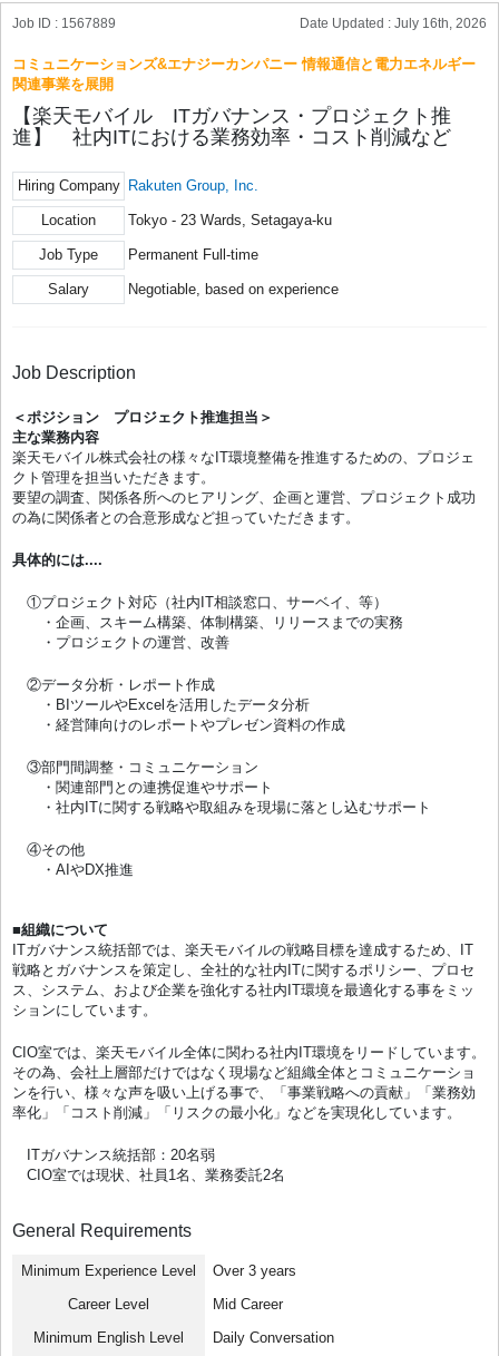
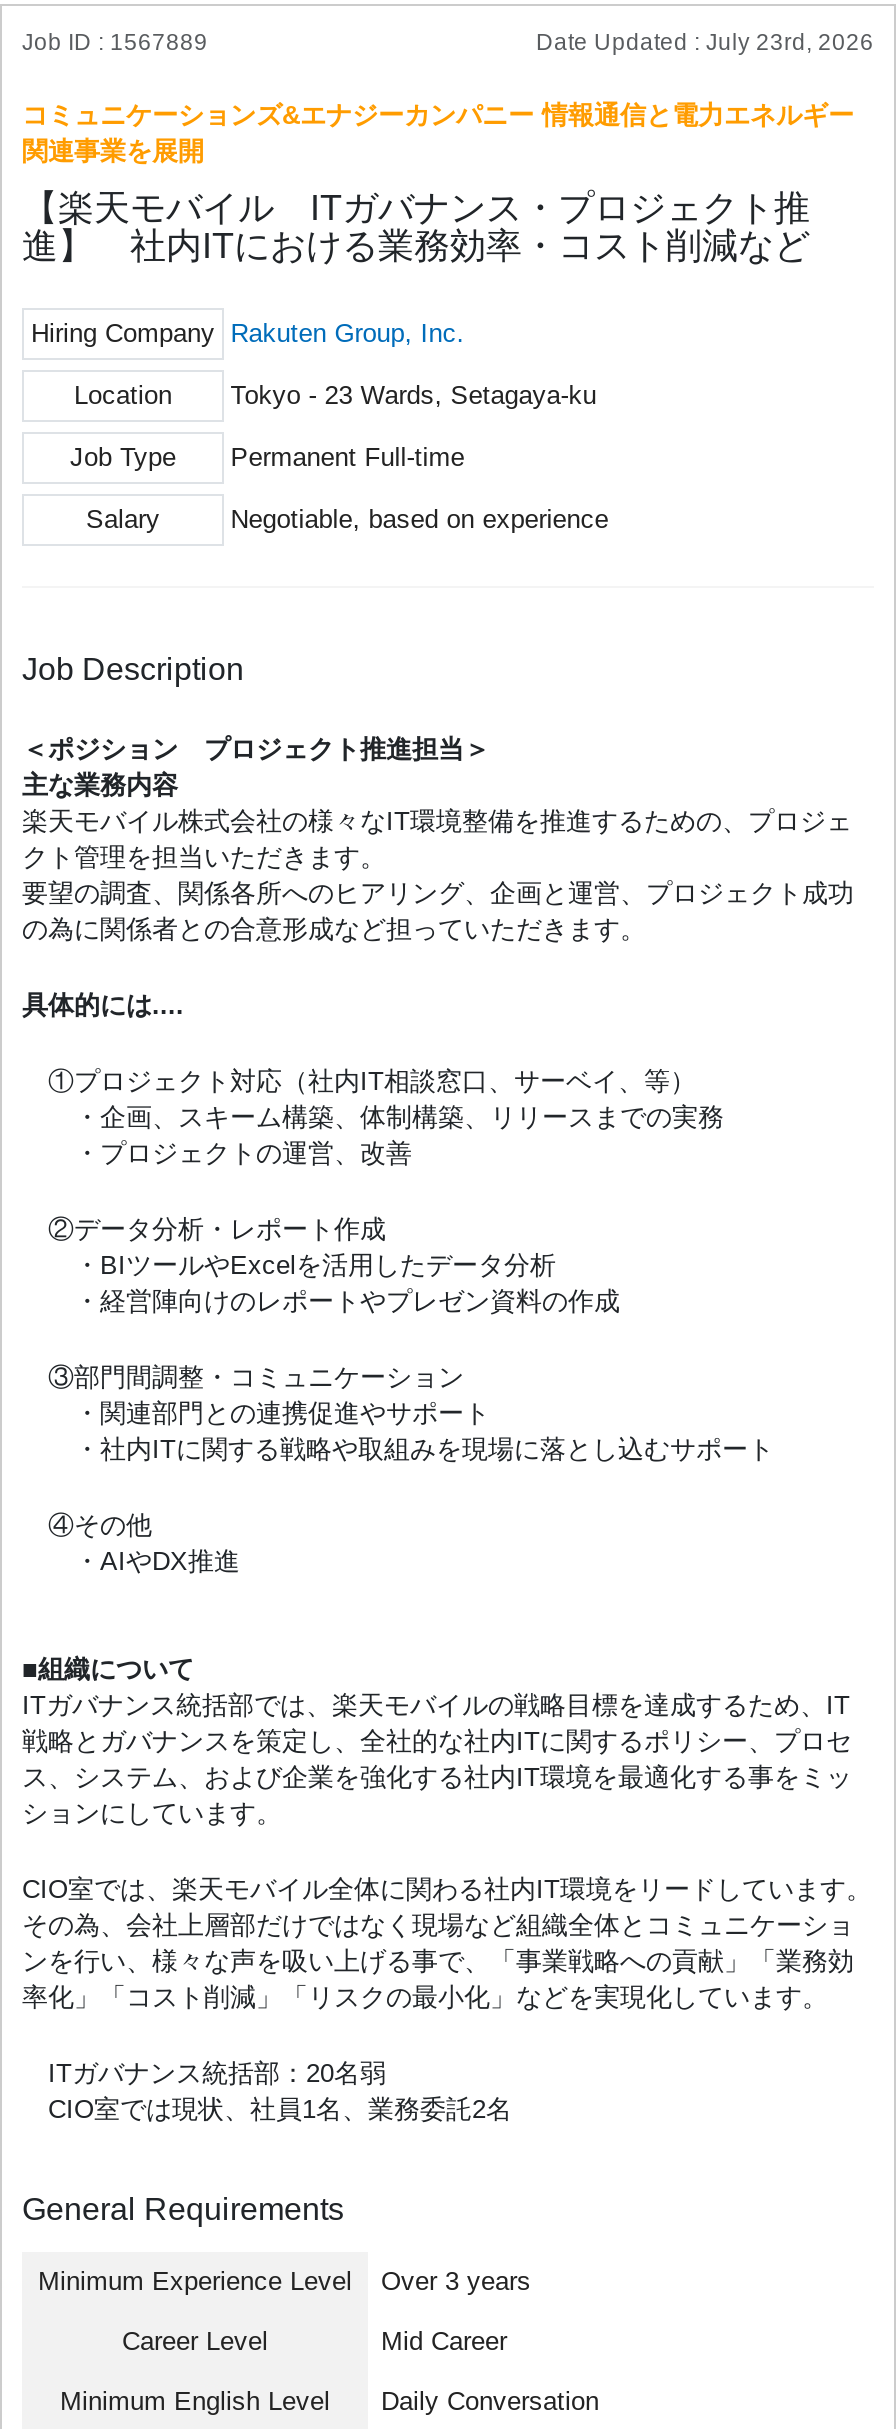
[300,15,487,30] Date Updated : July 16th, 2026 -> [536,28,874,54] Date Updated : July 23rd, 2026

